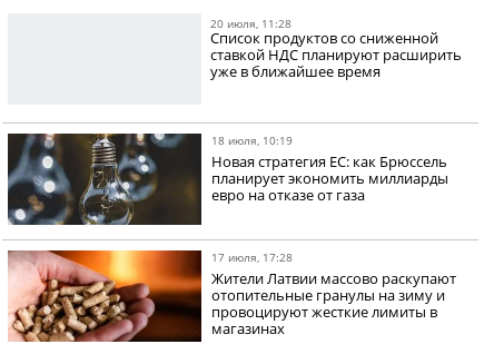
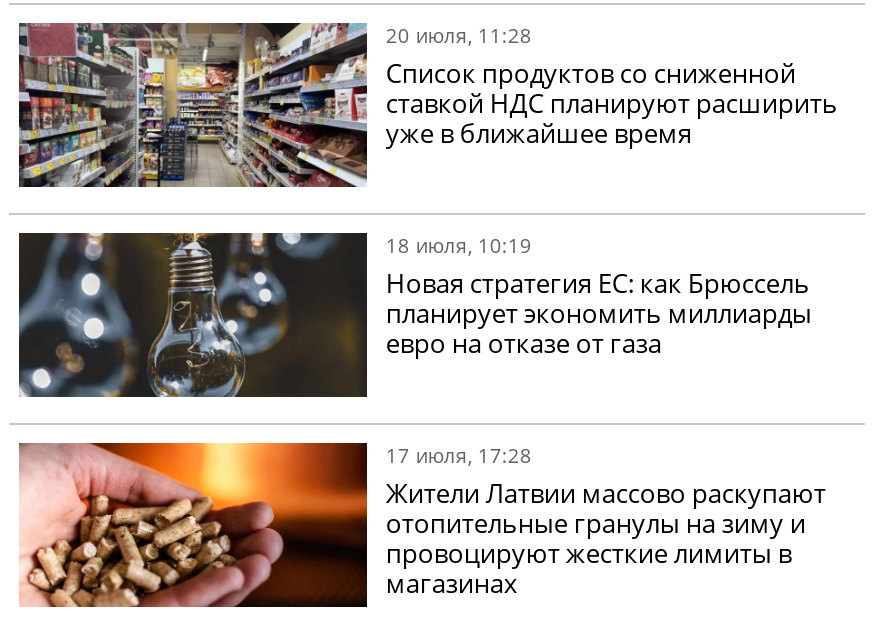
none -> [17,21,369,189] [image]

